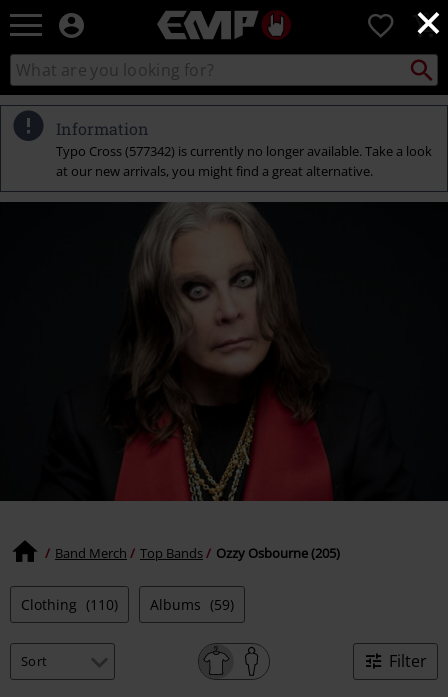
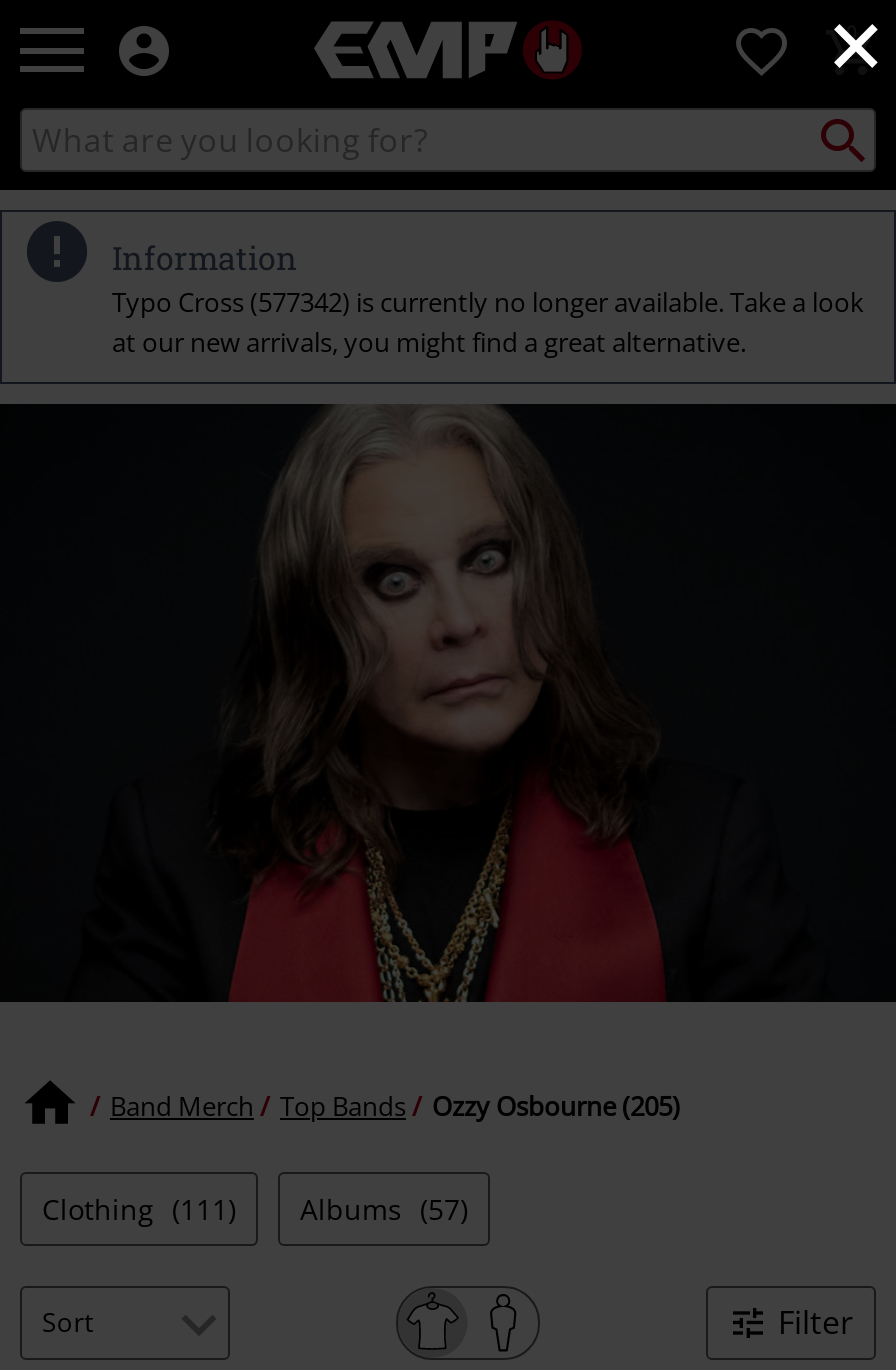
[21,595,118,614] Clothing (110) -> [42,1189,236,1227] Clothing (111)
[150,595,234,614] Albums (59) -> [300,1189,468,1227] Albums (57)

